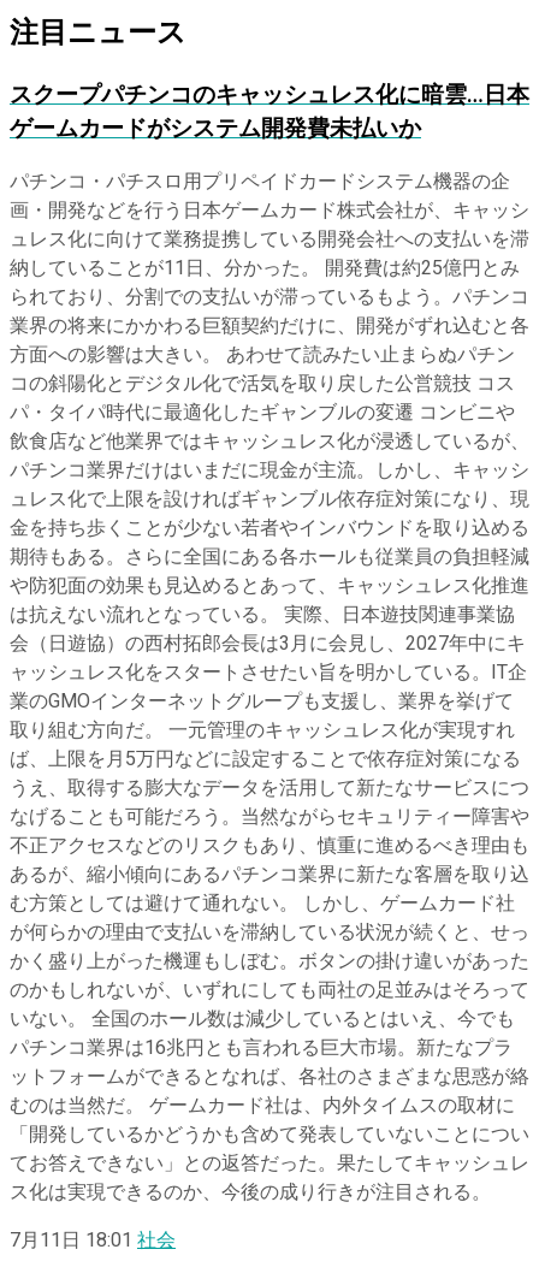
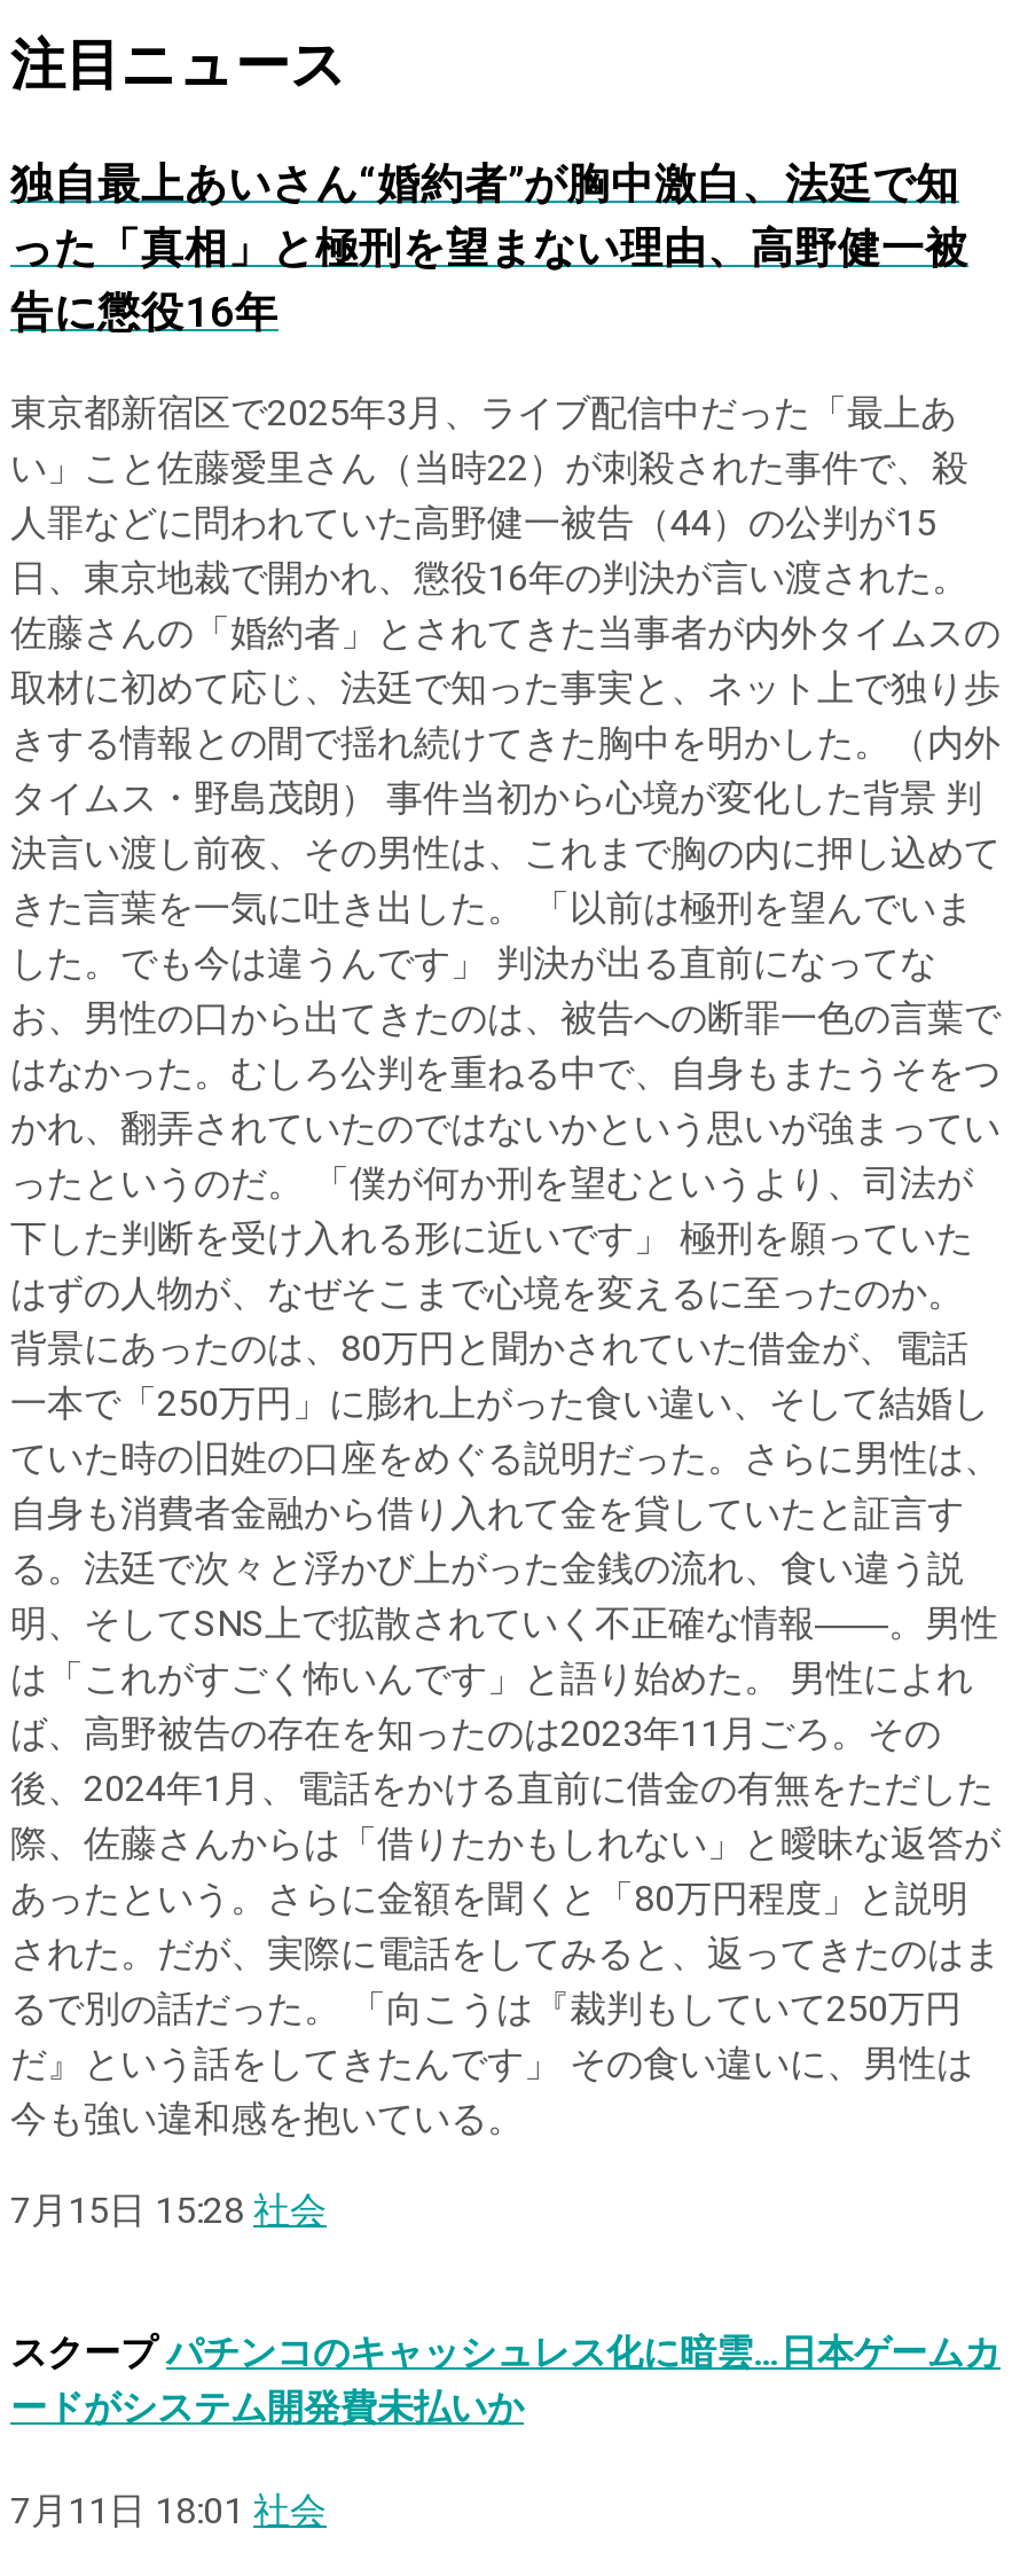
[10,78,529,1207] スクープパチンコのキャッシュレス化に暗雲…日本 | ゲームカードがシステム開発費未払いか | パチンコ・パチスロ用プリペイドカードシステム機器の企 | 画・開発などを行う日本ゲームカード株式会社が、キャッシ | ュレス化に向けて業務提携している開発会社への支払いを滞 | 納していることが11日、分かった。 開発費は約25億円とみ | られており、分割での支払いが滞っているもよう。パチンコ | 業界の将来にかかわる巨額契約だけに、開発がずれ込むと各 | 方面への影響は大きい。 あわせて読みたい止まらぬパチン | コの斜陽化とデジタル化で活気を取り戻した公営競技 コス | パ・タイパ時代に最適化したギャンブルの変遷 コンビニや | 飲食店など他業界ではキャッシュレス化が浸透しているが、 | パチンコ業界だけはいまだに現金が主流。しかし、キャッシ | ュレス化で上限を設ければギャンブル依存症対策になり、現 | 金を持ち歩くことが少ない若者やインバウンドを取り込める | 期待もある。さらに全国にある各ホールも従業員の負担軽減 | や防犯面の効果も見込めるとあって、キャッシュレス化推進 | は抗えない流れとなっている。 実際、日本遊技関連事業協 | 会（日遊協）の西村拓郎会長は3月に会見し、2027年中にキ | ャッシュレス化をスタートさせたい旨を明かしている。IT企 | 業のGMOインターネットグループも支援し、業界を挙げて | 取り組む方向だ。 一元管理のキャッシュレス化が実現すれ | ば、上限を月5万円などに設定することで依存症対策になる | うえ、取得する膨大なデータを活用して新たなサービスにつ | なげることも可能だろう。当然ながらセキュリティー障害や | 不正アクセスなどのリスクもあり、慎重に進めるべき理由も | あるが、縮小傾向にあるパチンコ業界に新たな客層を取り込 | む方策としては避けて通れない。 しかし、ゲームカード社 | が何らかの理由で支払いを滞納している状況が続くと、せっ | かく盛り上がった機運もしぼむ。ボタンの掛け違いがあった | のかもしれないが、いずれにしても両社の足並みはそろって | いない。 全国のホール数は減少しているとはいえ、今でも | パチンコ業界は16兆円とも言われる巨大市場。新たなプラ | ットフォームができるとなれば、各社のさまざまな思惑が絡 | むのは当然だ。 ゲームカード社は、内外タイムスの取材に | 「開発しているかどうかも含めて発表していないことについ | てお答えできない」との返答だった。果たしてキャッシュレ | ス化は実現できるのか、今後の成り行きが注目される。 -> [10,152,1001,2435] 独自最上あいさん“婚約者”が胸中激白、法廷で知 | った「真相」と極刑を望まない理由、高野健一被 | 告に懲役16年 | 東京都新宿区で2025年3月、ライブ配信中だった「最上あ | い」こと佐藤愛里さん（当時22）が刺殺された事件で、殺 | 人罪などに問われていた高野健一被告（44）の公判が15 | 日、東京地裁で開かれ、懲役16年の判決が言い渡された。 | 佐藤さんの「婚約者」とされてきた当事者が内外タイムスの | 取材に初めて応じ、法廷で知った事実と、ネット上で独り歩 | きする情報との間で揺れ続けてきた胸中を明かした。（内外 | タイムス・野島茂朗） 事件当初から心境が変化した背景 判 | 決言い渡し前夜、その男性は、これまで胸の内に押し込めて | きた言葉を一気に吐き出した。 「以前は極刑を望んでいま | した。でも今は違うんです」 判決が出る直前になってな | お、男性の口から出てきたのは、被告への断罪一色の言葉で | はなかった。むしろ公判を重ねる中で、自身もまたうそをつ | かれ、翻弄されていたのではないかという思いが強まってい | ったというのだ。 「僕が何か刑を望むというより、司法が | 下した判断を受け入れる形に近いです」 極刑を願っていた | はずの人物が、なぜそこまで心境を変えるに至ったのか。 | 背景にあったのは、80万円と聞かされていた借金が、電話 | 一本で「250万円」に膨れ上がった食い違い、そして結婚し | ていた時の旧姓の口座をめぐる説明だった。さらに男性は、 | 自身も消費者金融から借り入れて金を貸していたと証言す | る。法廷で次々と浮かび上がった金銭の流れ、食い違う説 | 明、そしてSNS上で拡散されていく不正確な情報――。男性 | は「これがすごく怖いんです」と語り始めた。 男性によれ | ば、高野被告の存在を知ったのは2023年11月ごろ。その | 後、2024年1月、電話をかける直前に借金の有無をただした | 際、佐藤さんからは「借りたかもしれない」と曖昧な返答が | あったという。さらに金額を聞くと「80万円程度」と説明 | された。だが、実際に電話をしてみると、返ってきたのはま | るで別の話だった。 「向こうは『裁判もしていて250万円 | だ』という話をしてきたんです」 その食い違いに、男性は | 今も強い違和感を抱いている。 | 7月15日 15:28 社会 | スクープ パチンコのキャッシュレス化に暗雲…日本ゲームカ | ードがシステム開発費未払いか

